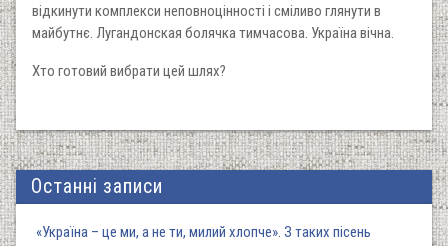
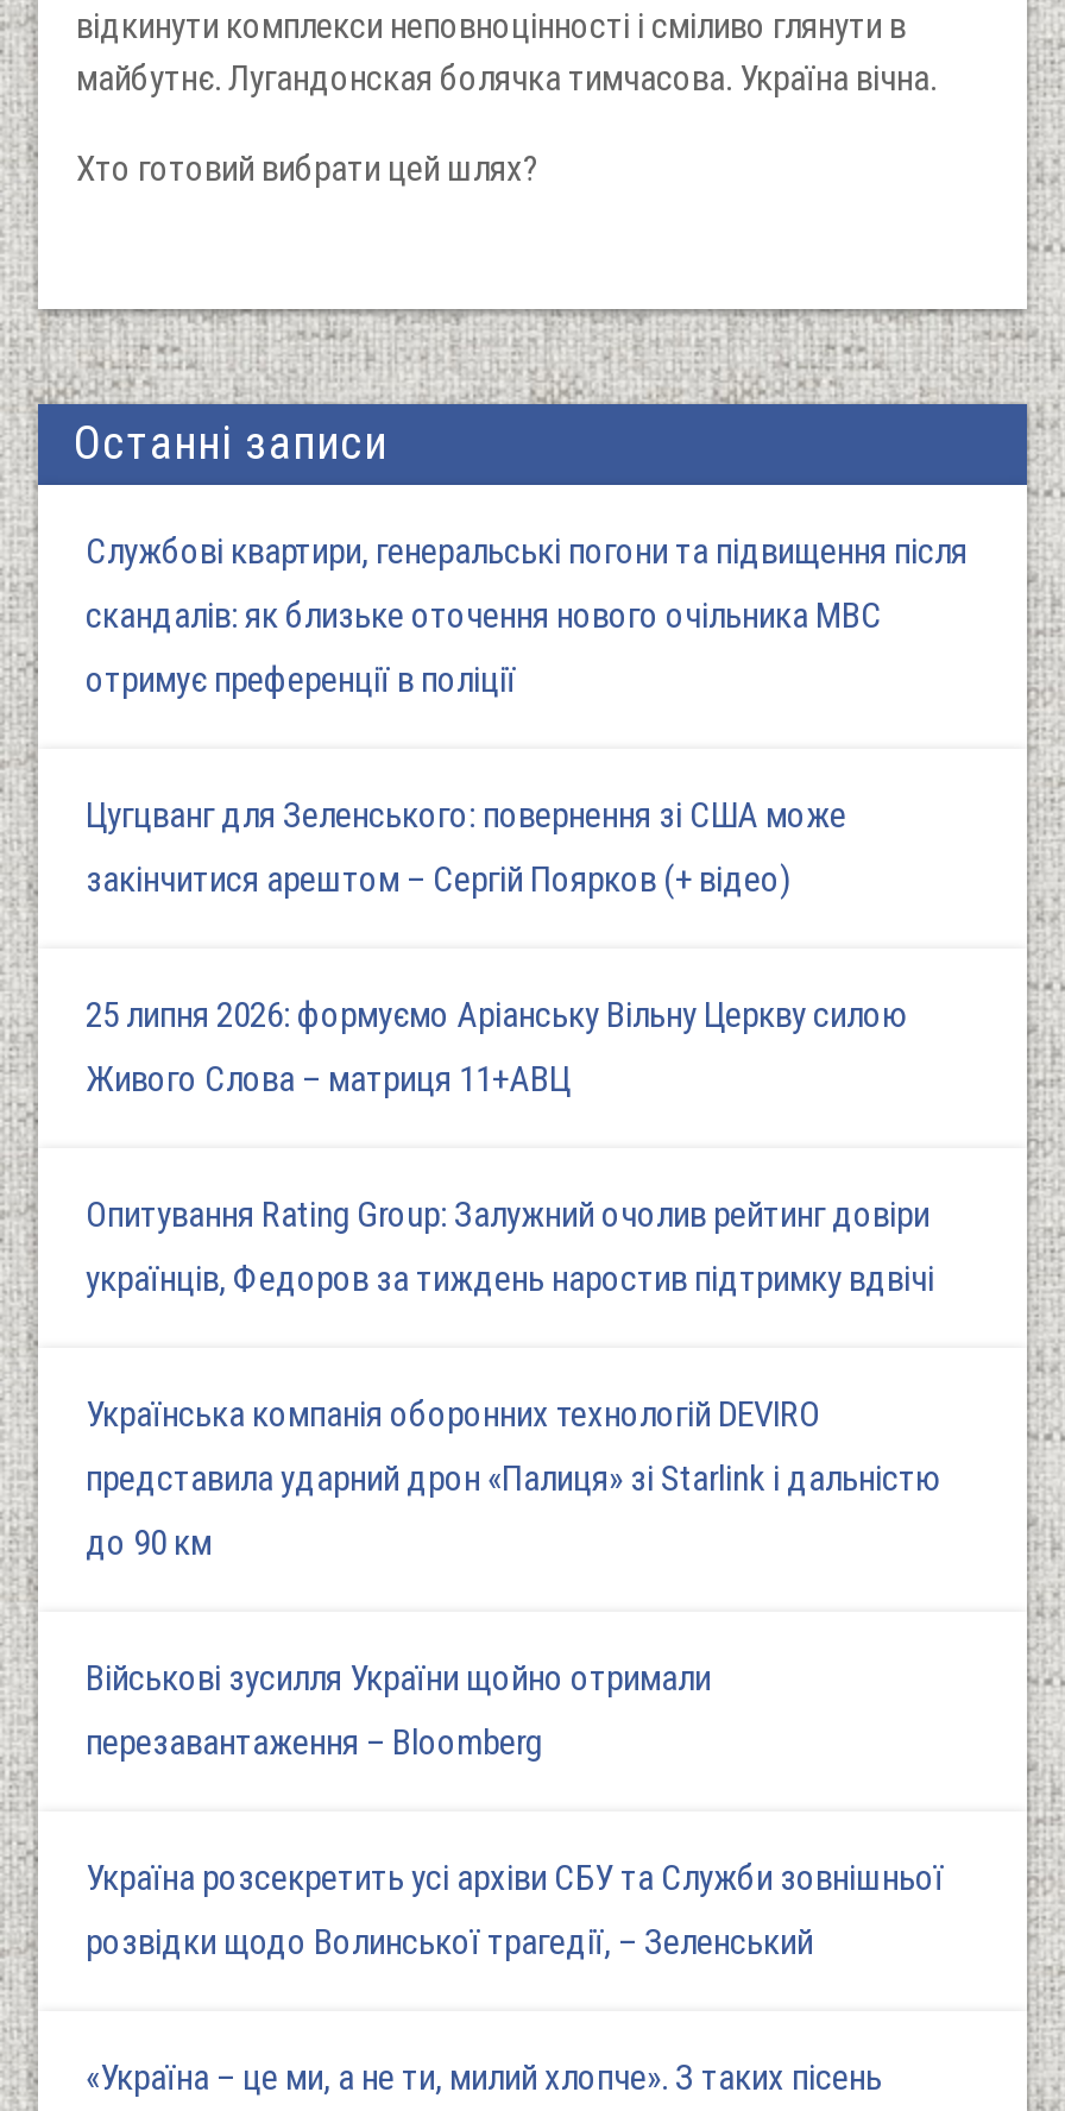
none -> [86,531,968,1964] Службові квартири, генеральські погони та підвищення після | скандалів: як близьке оточення нового очільника МВС | отримує преференції в поліції | Цугцванг для Зеленського: повернення зі США може | закінчитися арештом – Сергій Поярков (+ відео) | 25 липня 2026: формуємо Аріанську Вільну Церкву силою | Живого Слова – матриця 11+АВЦ | Опитування Rating Group: Залужний очолив рейтинг довіри | українців, Федоров за тиждень наростив підтримку вдвічі | Українська компанія оборонних технологій DEVIRO | представила ударний дрон «Палиця» зі Starlink і дальністю | до 90 км | Військові зусилля України щойно отримали | перезавантаження – Bloomberg | Україна розсекретить усі архіви СБУ та Служби зовнішньої | розвідки щодо Волинської трагедії, – Зеленський

